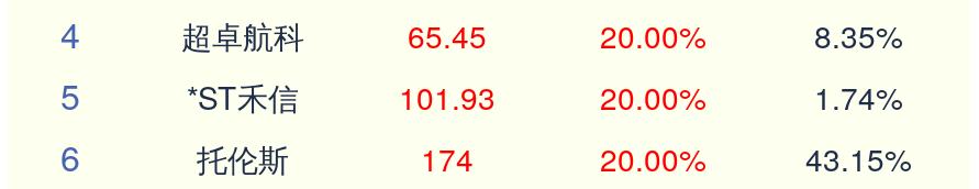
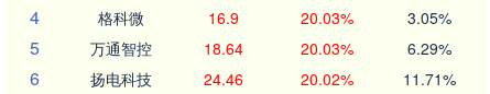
[181,13,902,57] 超卓航科 | 65.45 | 20.00% | 8.35% -> [98,6,451,28] 格科微 | 16.9 | 20.03% | 3.05%
[187,74,902,118] *ST禾信 | 101.93 | 20.00% | 1.74% -> [90,37,451,59] 万通智控 | 18.64 | 20.03% | 6.29%
[197,136,911,180] 托伦斯 | 174 | 20.00% | 43.15% -> [90,68,456,89] 扬电科技 | 24.46 | 20.02% | 11.71%

